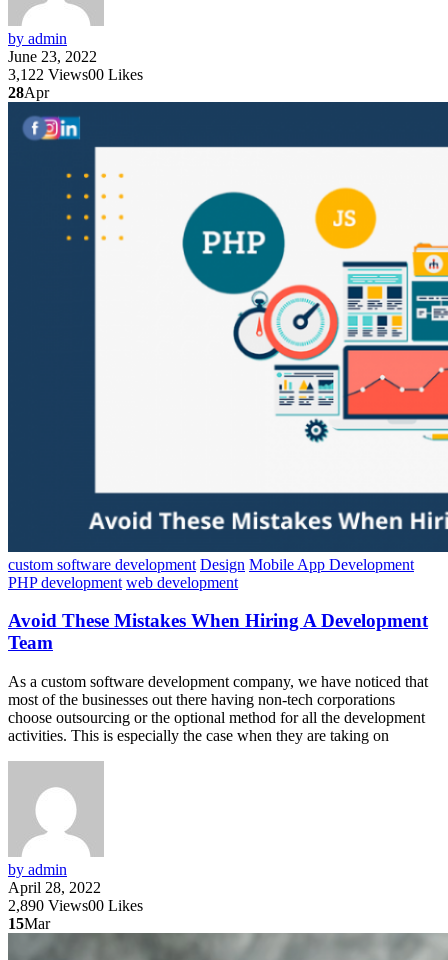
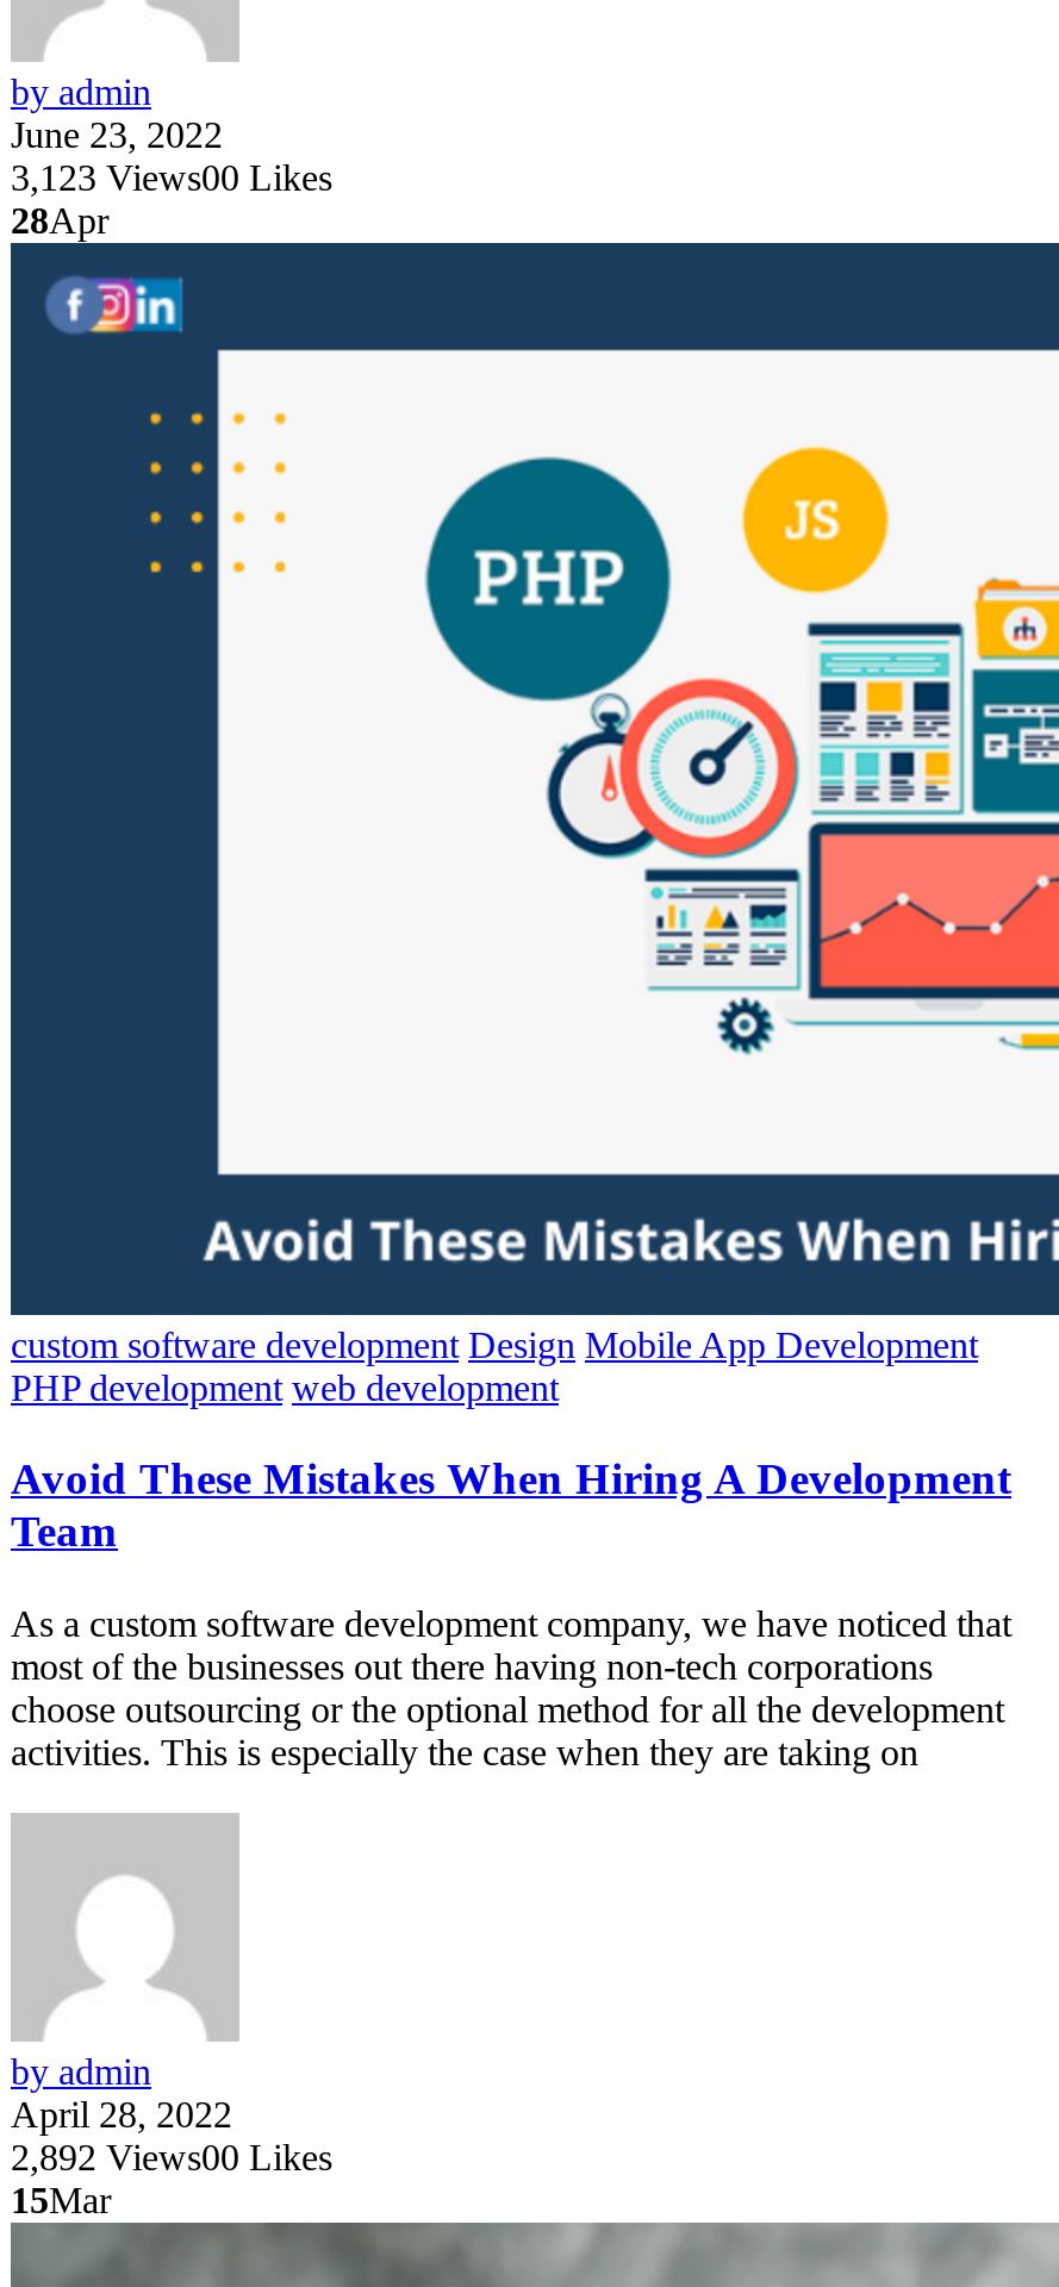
[8,66,143,83] 3,122 Views00 Likes -> [11,157,332,197] 3,123 Views00 Likes
[8,897,143,914] 2,890 Views00 Likes -> [11,2137,332,2178] 2,892 Views00 Likes

